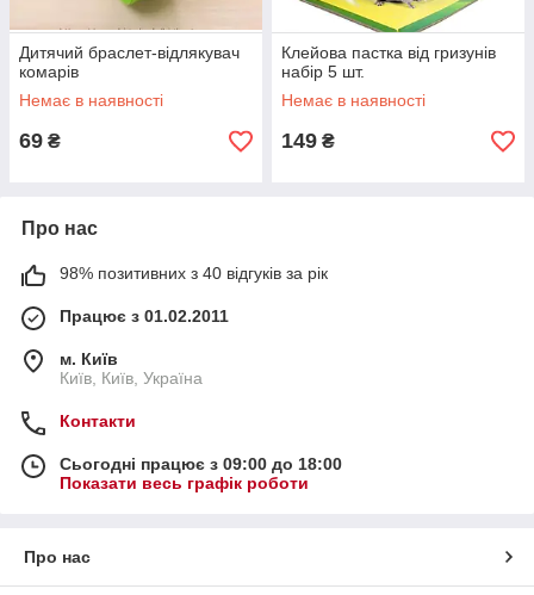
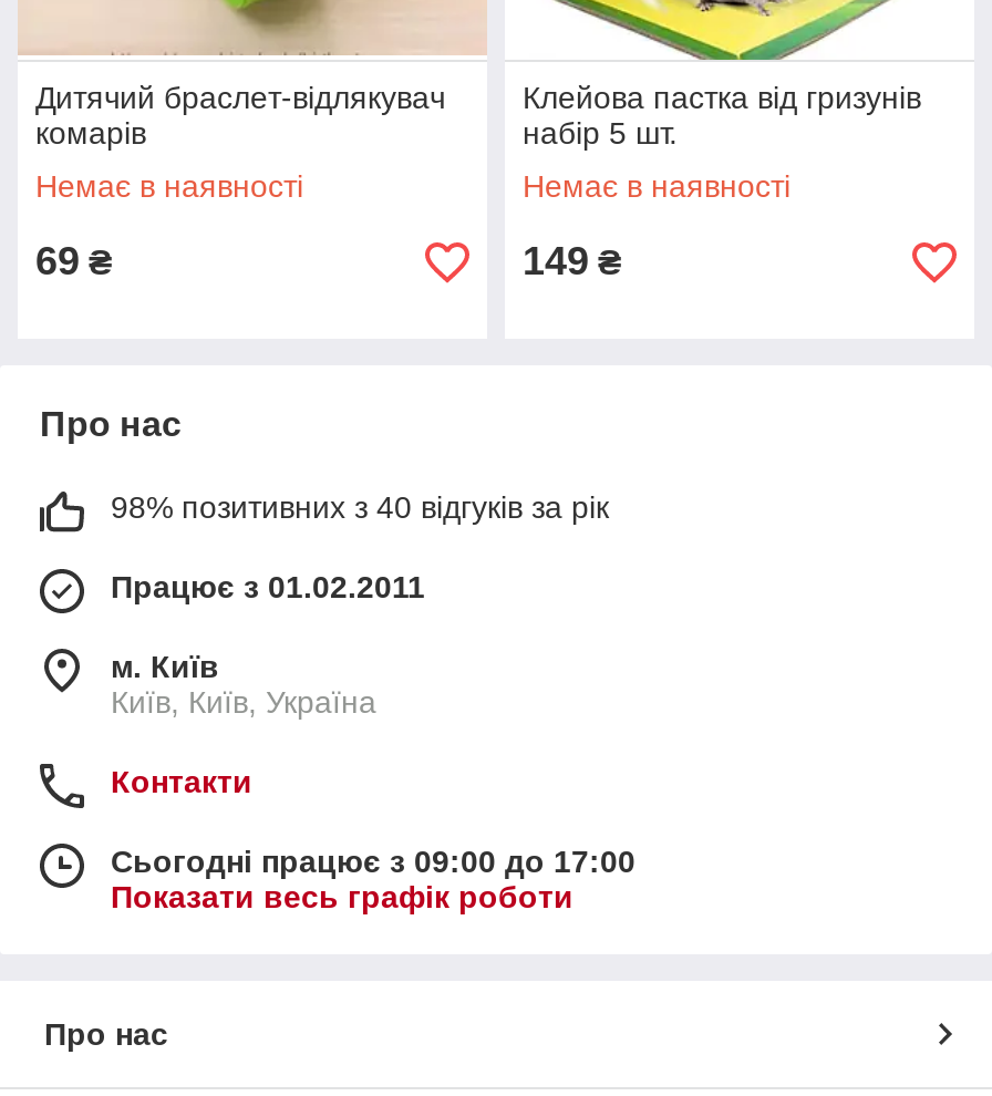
[60,454,342,473] Сьогодні працює з 09:00 до 18:00 -> [111,844,635,879] Сьогодні працює з 09:00 до 17:00

